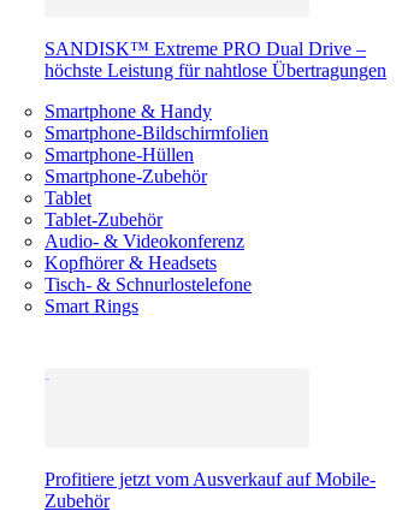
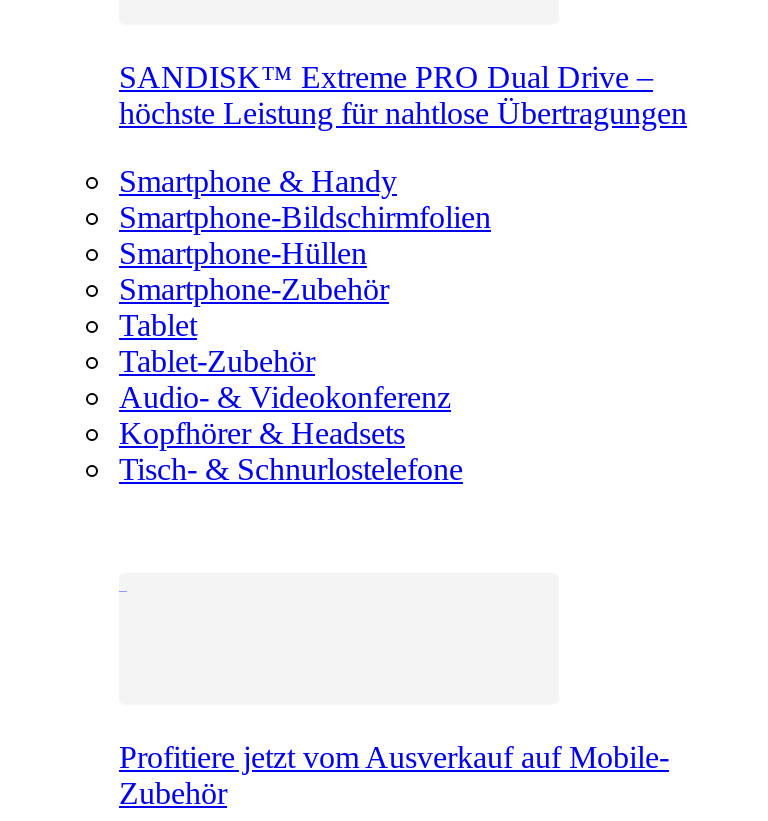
[45,296,138,316] Smart Rings -> none

